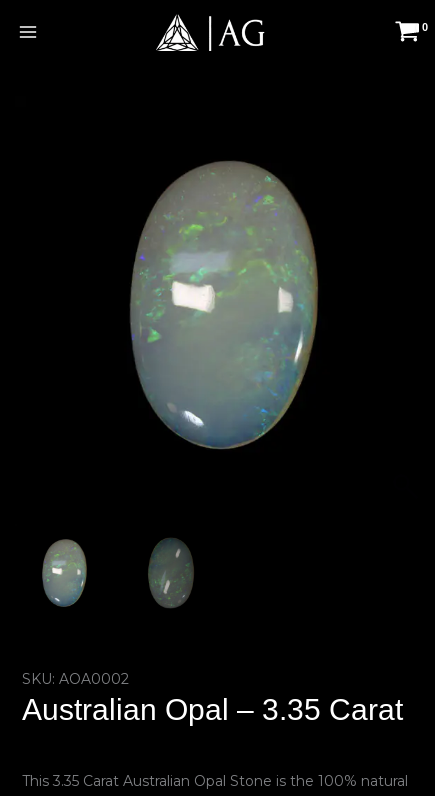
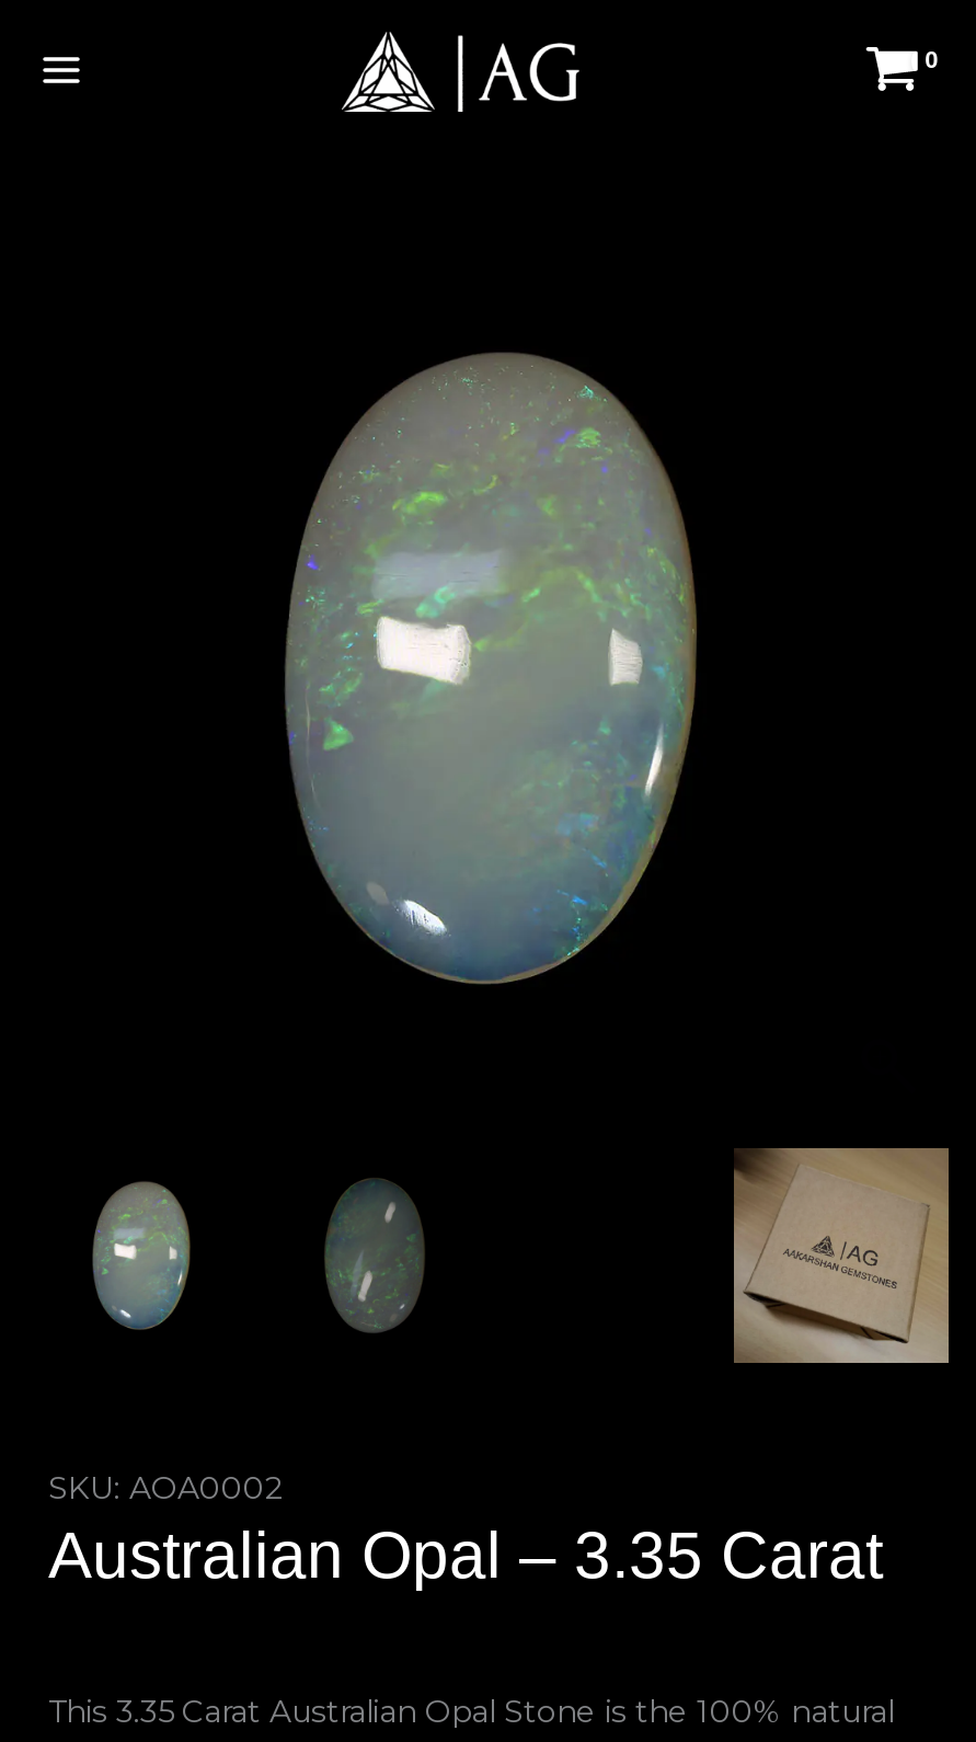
none -> [732,1146,951,1365] [image]

